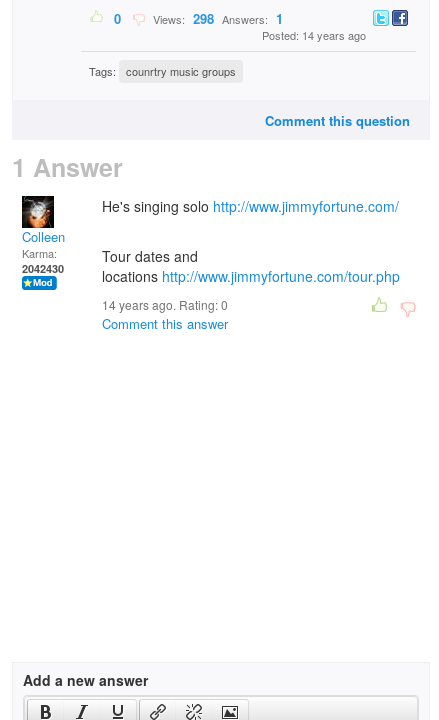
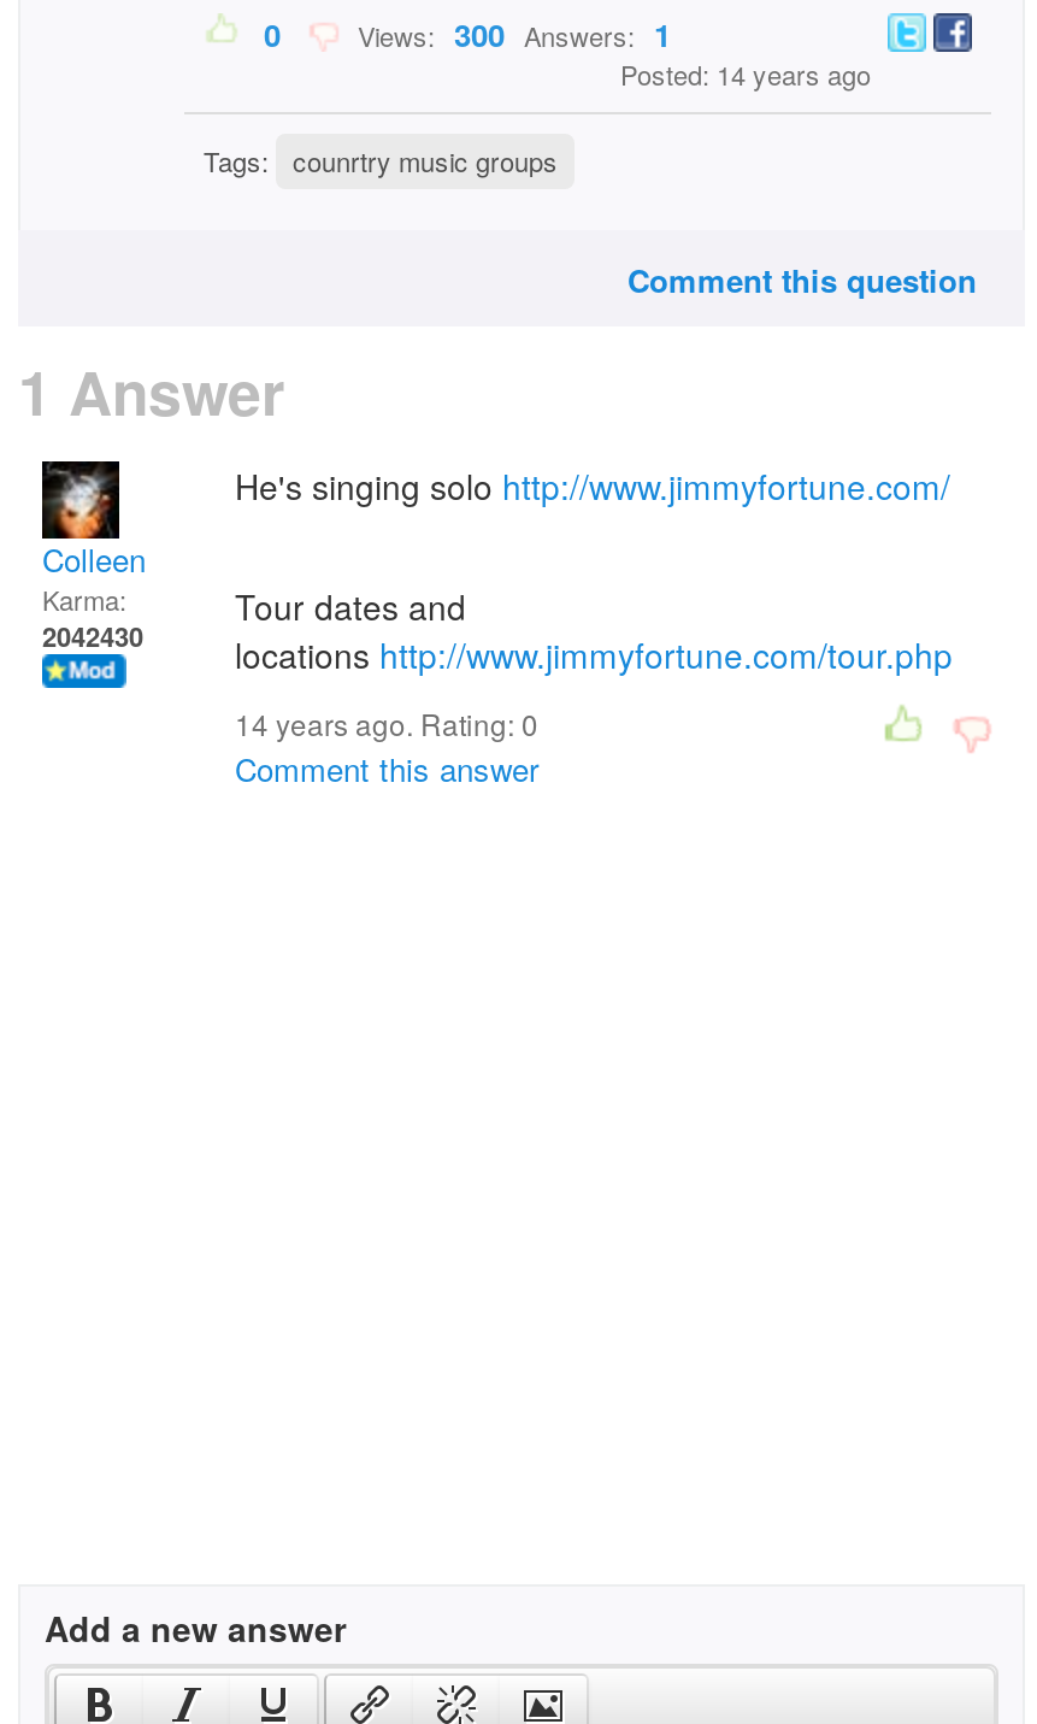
[147,9,283,28] Views: 298 Answers: 1 -> [343,11,671,57] Views: 300 Answers: 1

